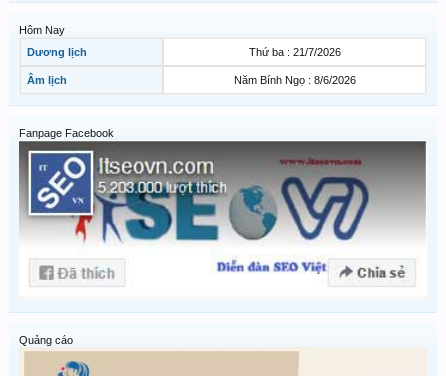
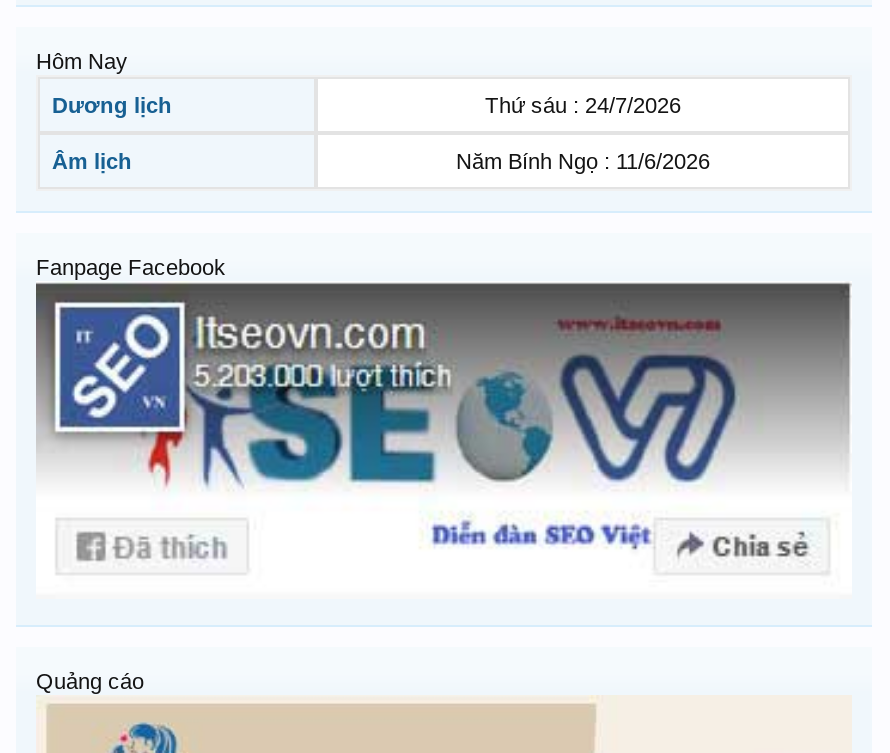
[248,46,340,58] Thứ ba : 21/7/2026 -> [485,93,681,117] Thứ sáu : 24/7/2026
[233,74,355,86] Năm Bính Ngọ : 8/6/2026 -> [456,149,710,173] Năm Bính Ngọ : 11/6/2026

